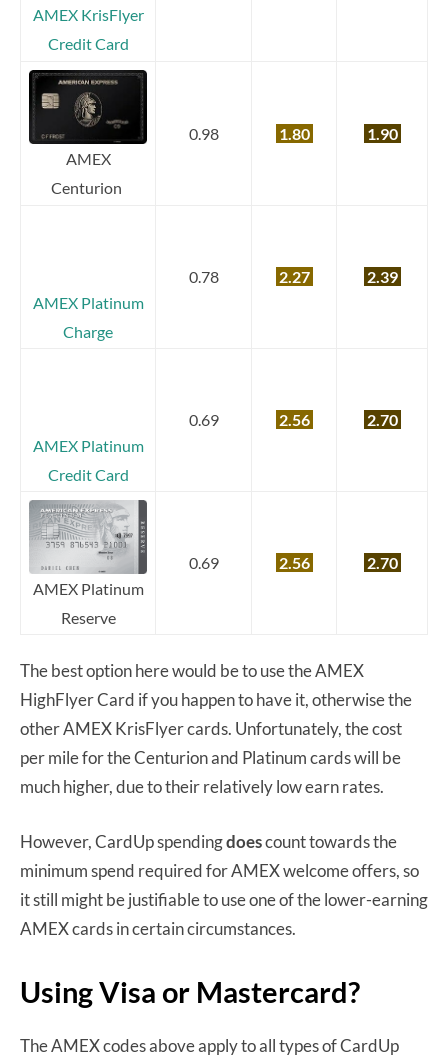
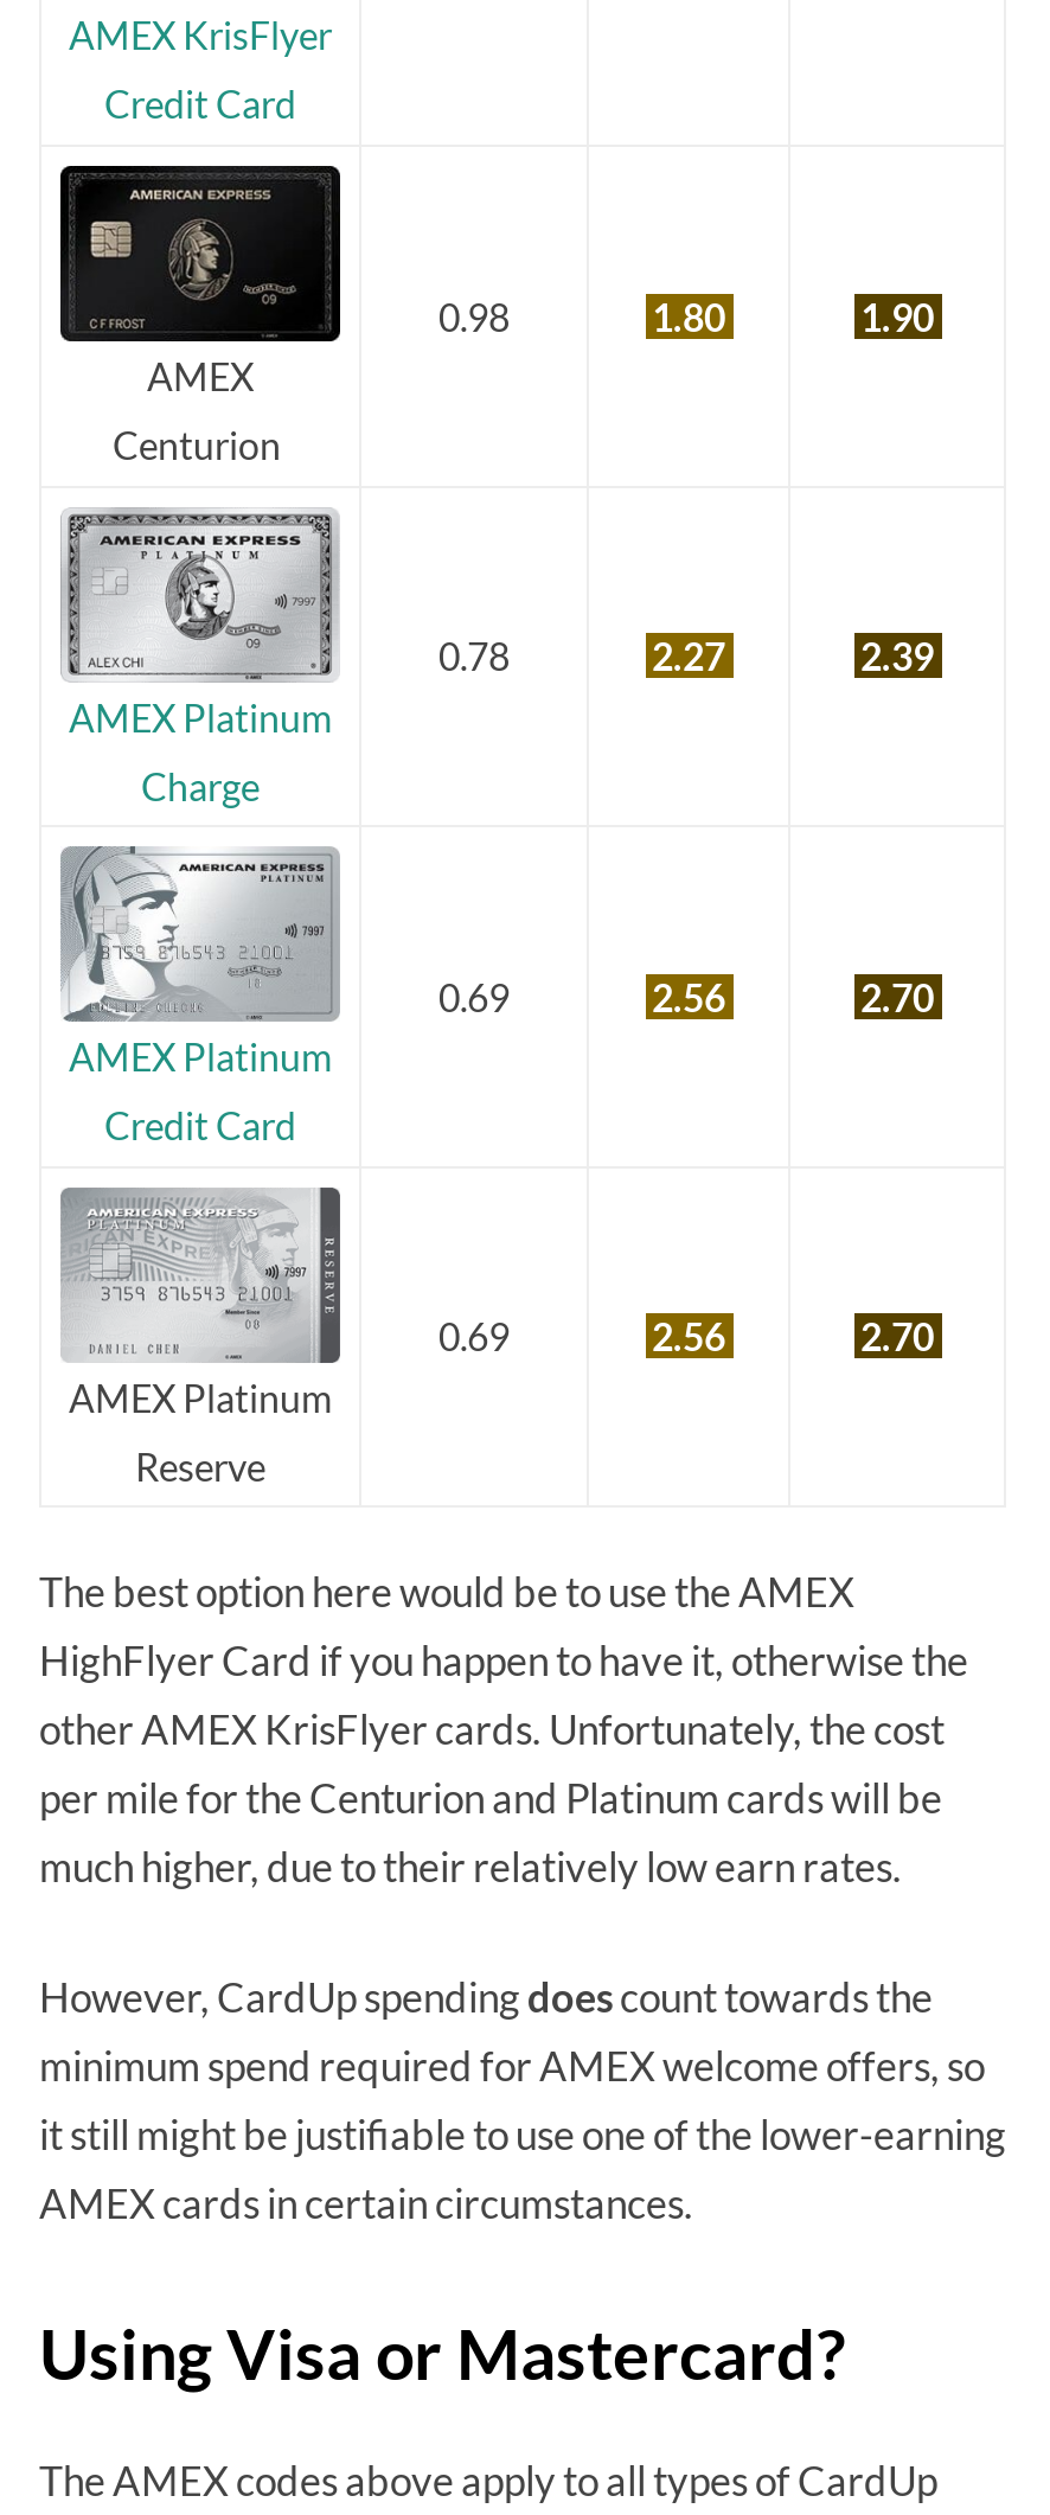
none -> [60,507,340,683] [image]
none -> [58,844,340,1024] [image]

